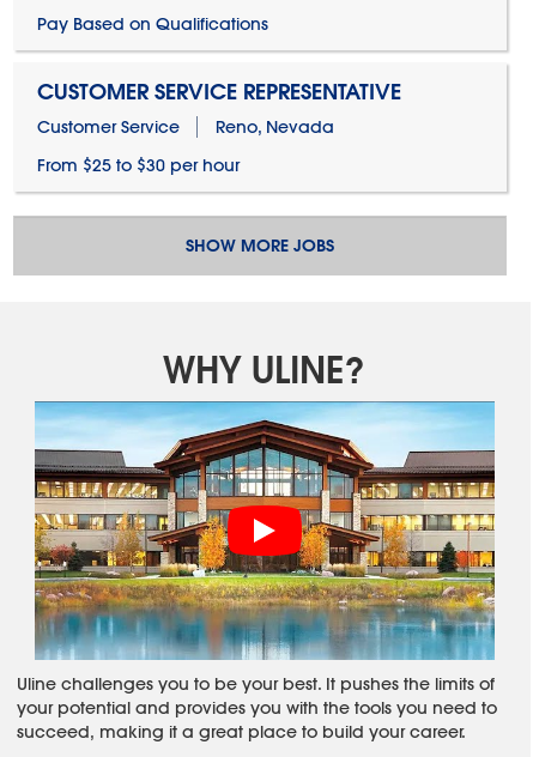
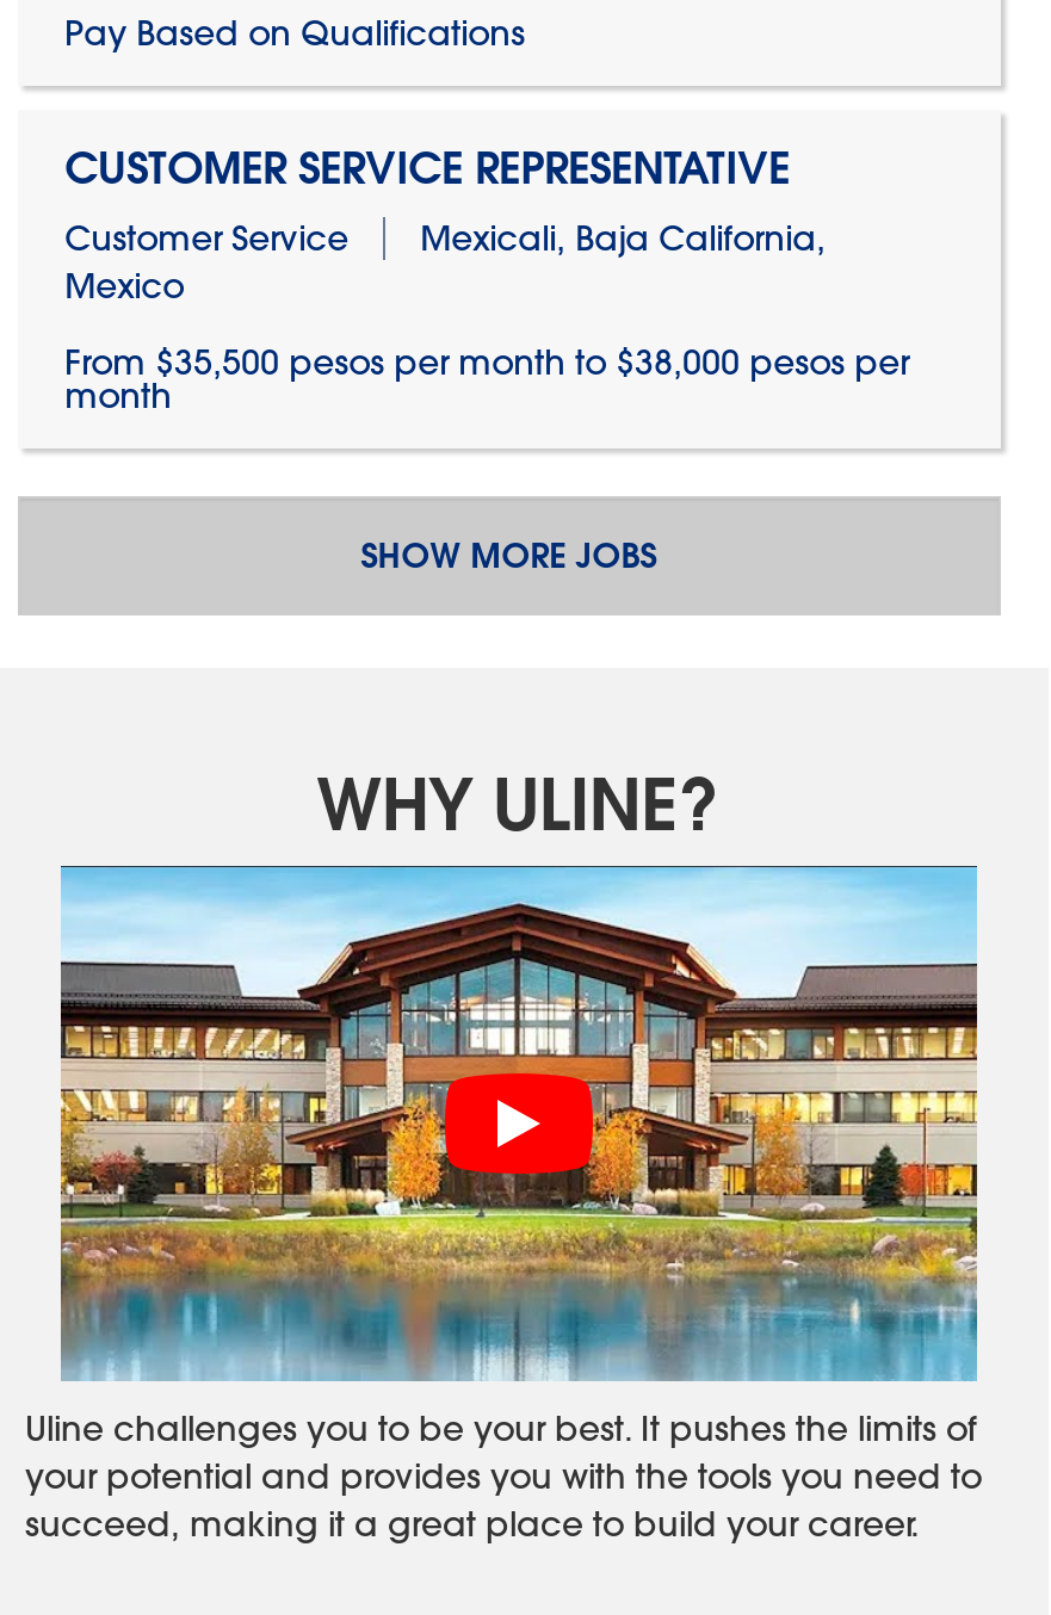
[215,116,334,138] Reno, Nevada -> [65,217,826,308] Mexicali, Baja California, | Mexico
[37,155,239,176] From $25 to $30 per hour -> [65,341,909,417] From $35,500 pesos per month to $38,000 pesos per | month

